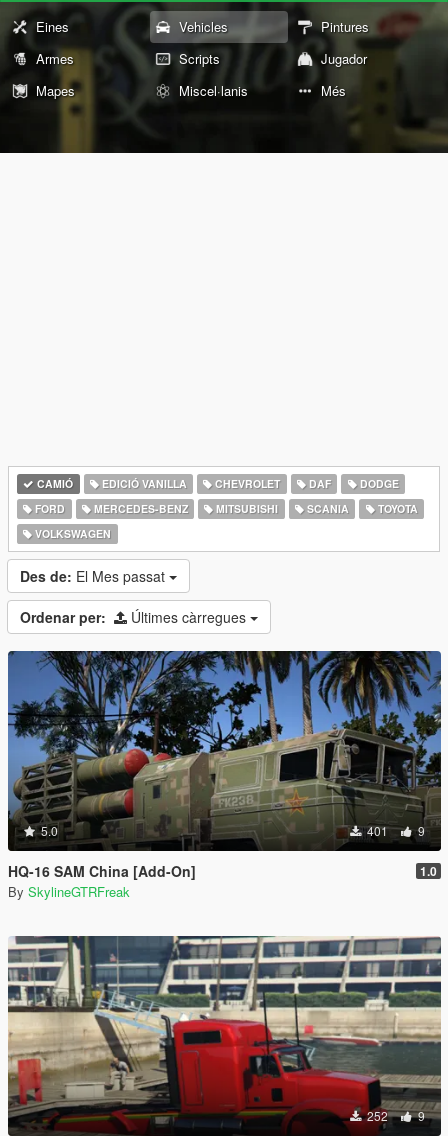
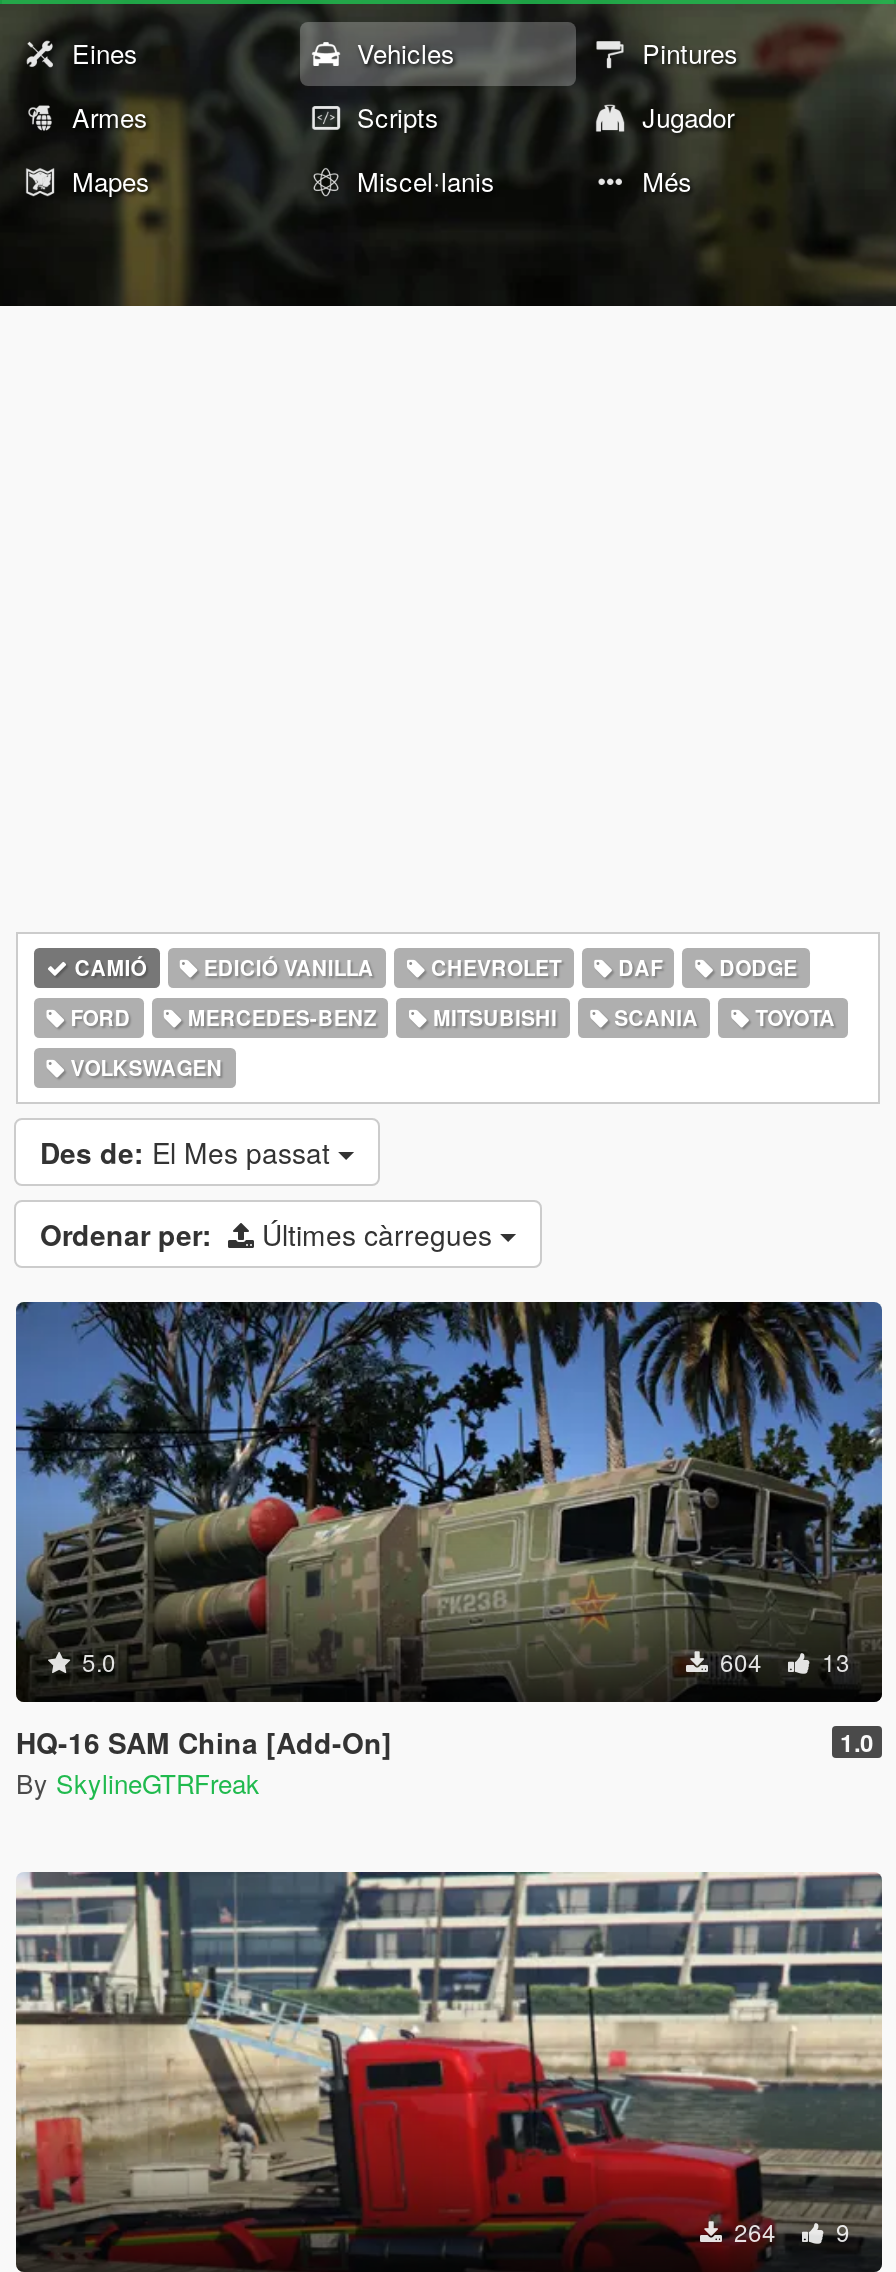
[364,822,391,839] 401 -> [714,1644,768,1678] 604
[415,822,425,839] 9 -> [816,1644,850,1678] 13
[364,1107,425,1124] 252 9 -> [728,2214,850,2248] 264 9

